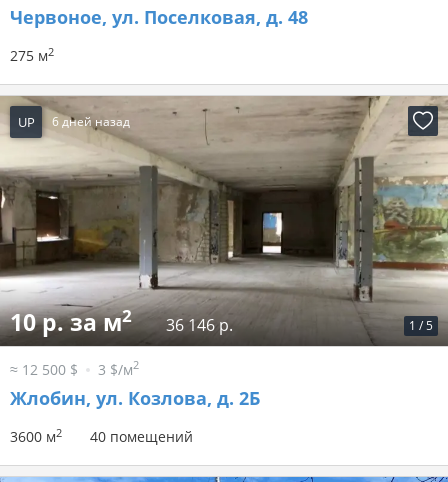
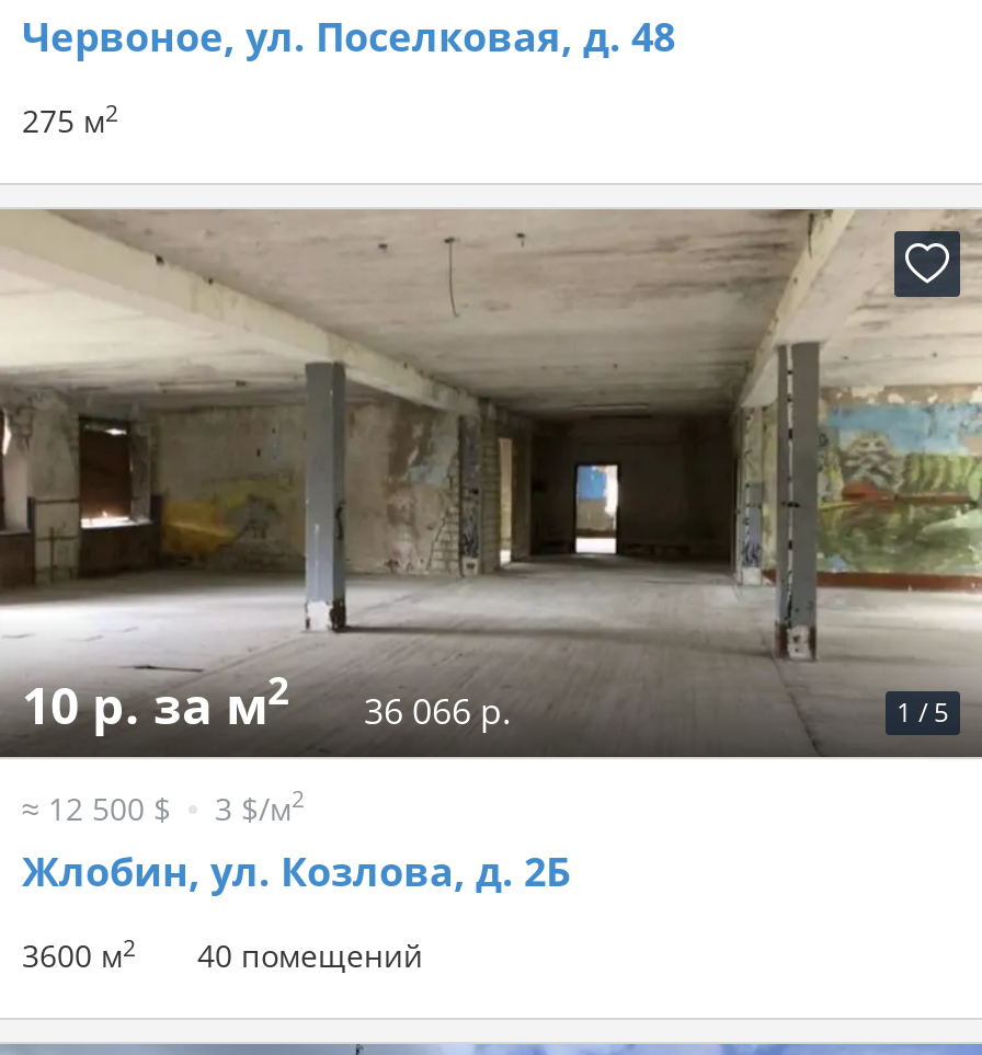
[17,112,130,130] UP | 6 дней назад -> none
[162,314,233,336] 36 146 р. -> [355,687,511,735] 36 066 р.

